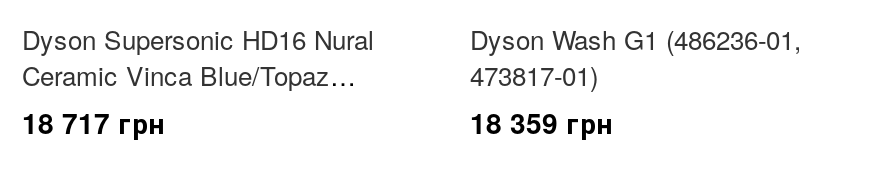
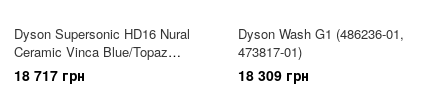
[470,102,612,142] 18 359 грн -> [238,65,309,85] 18 309 грн

